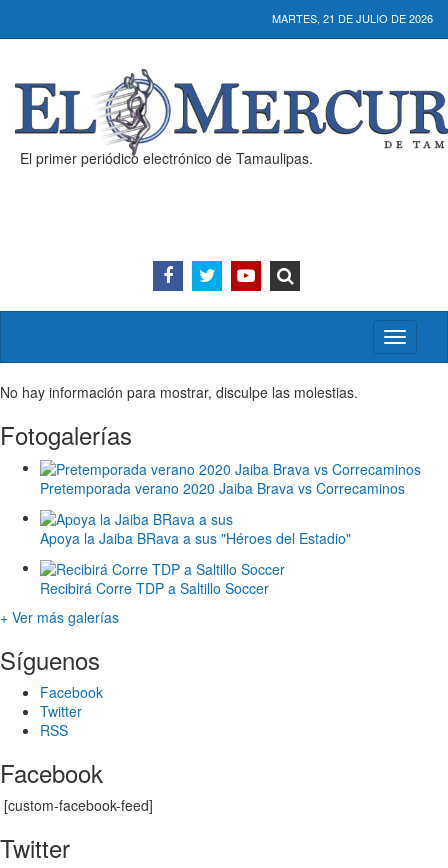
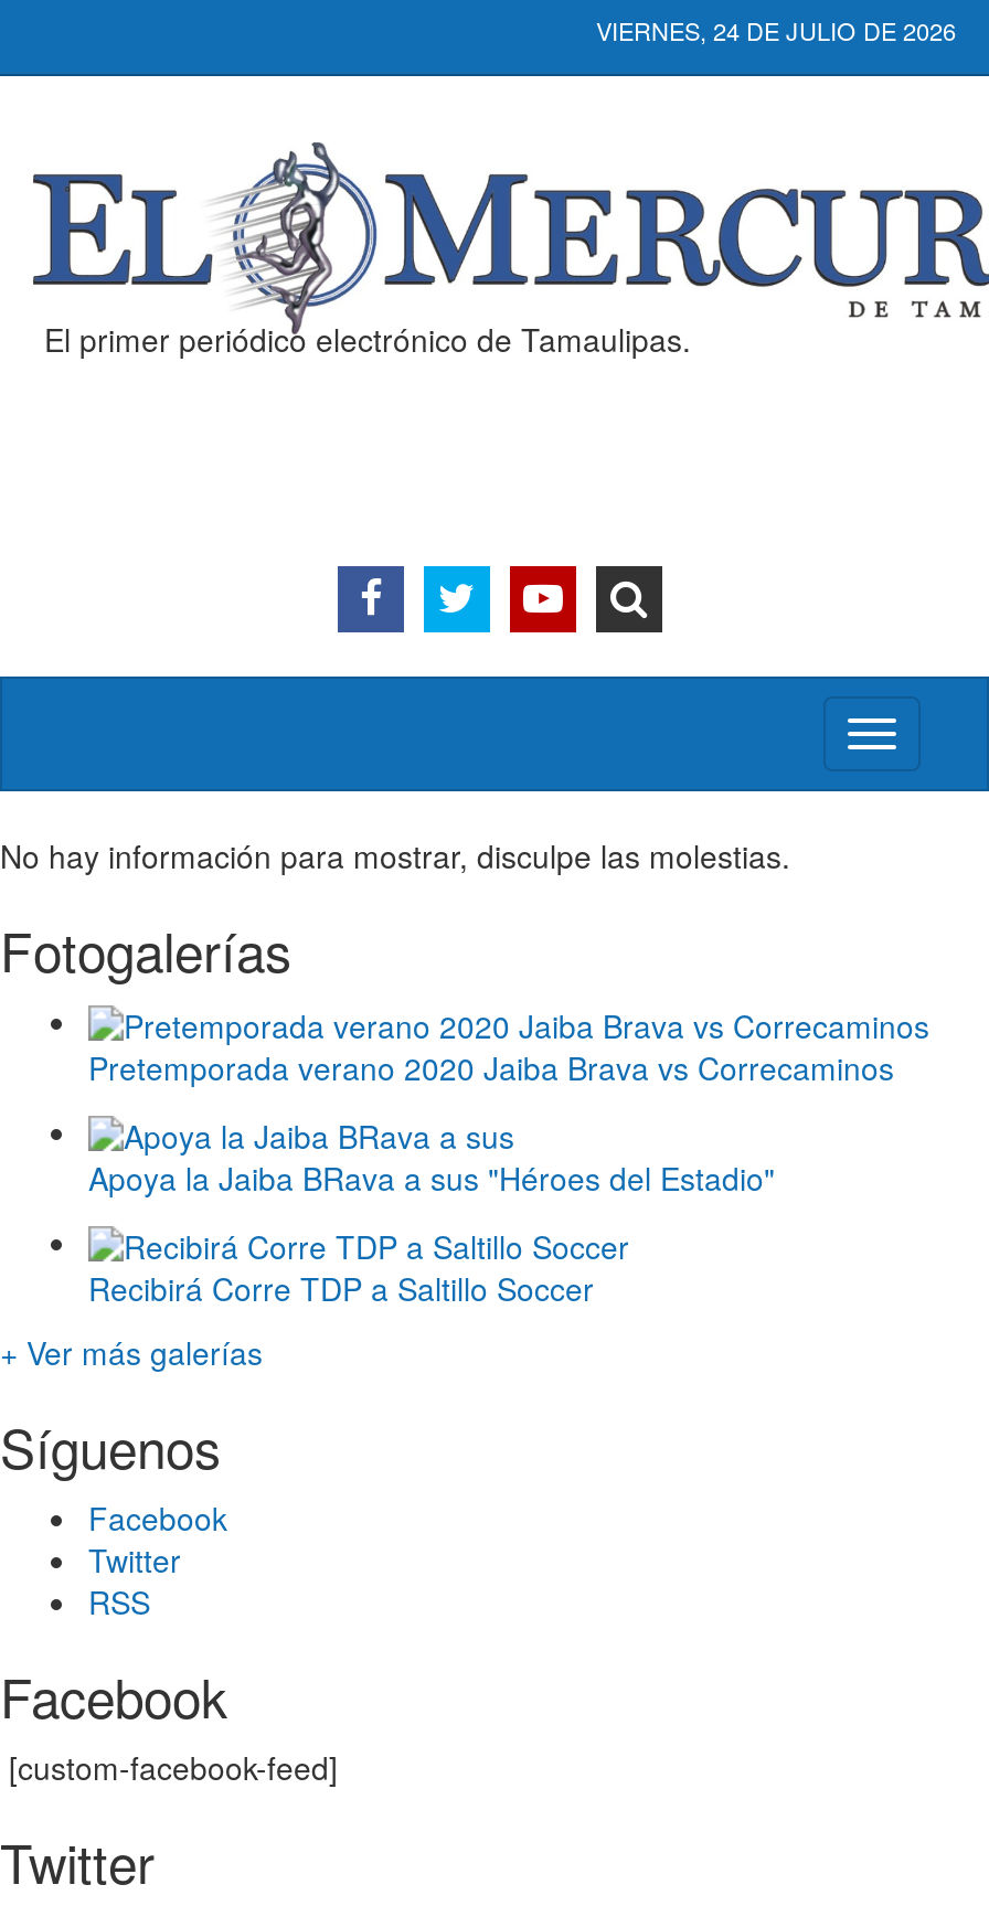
[272,10,433,26] MARTES, 21 DE JULIO DE 2026 -> [596,12,956,47] VIERNES, 24 DE JULIO DE 2026

